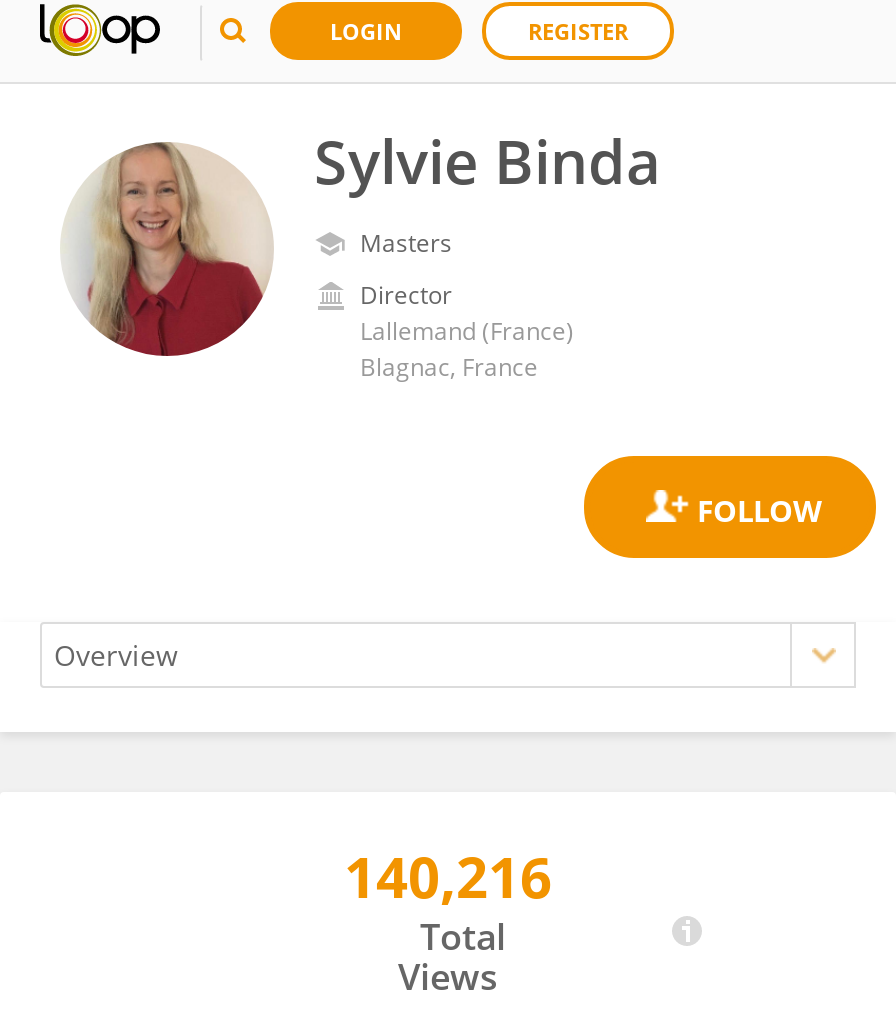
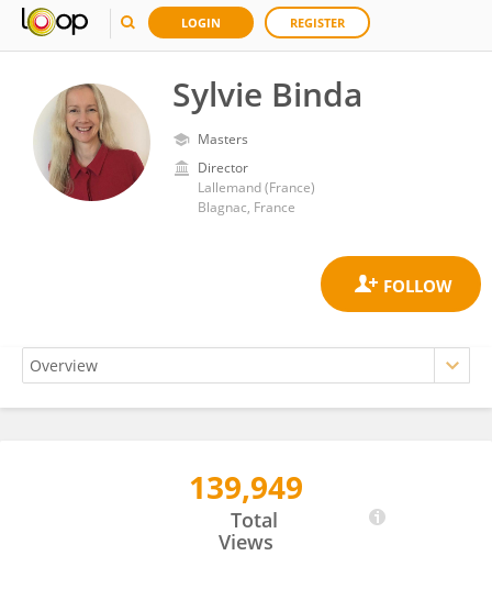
[344,838,552,914] 140,216 -> [189,466,303,508] 139,949

